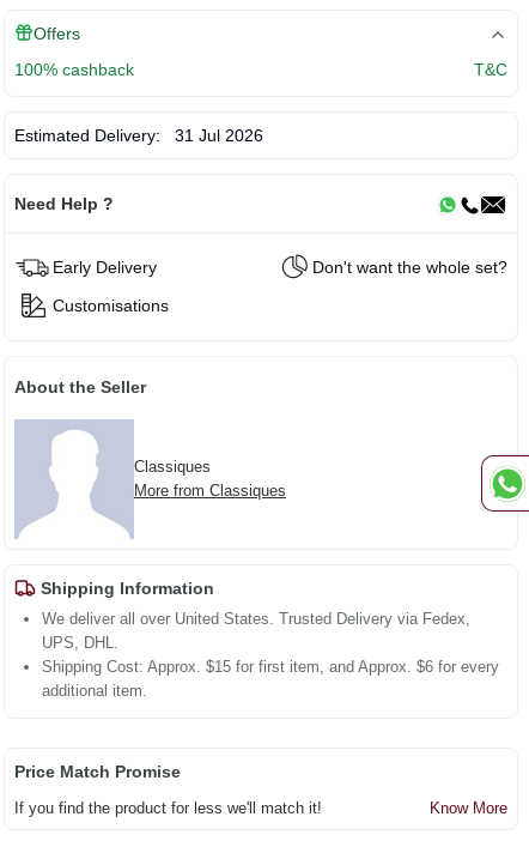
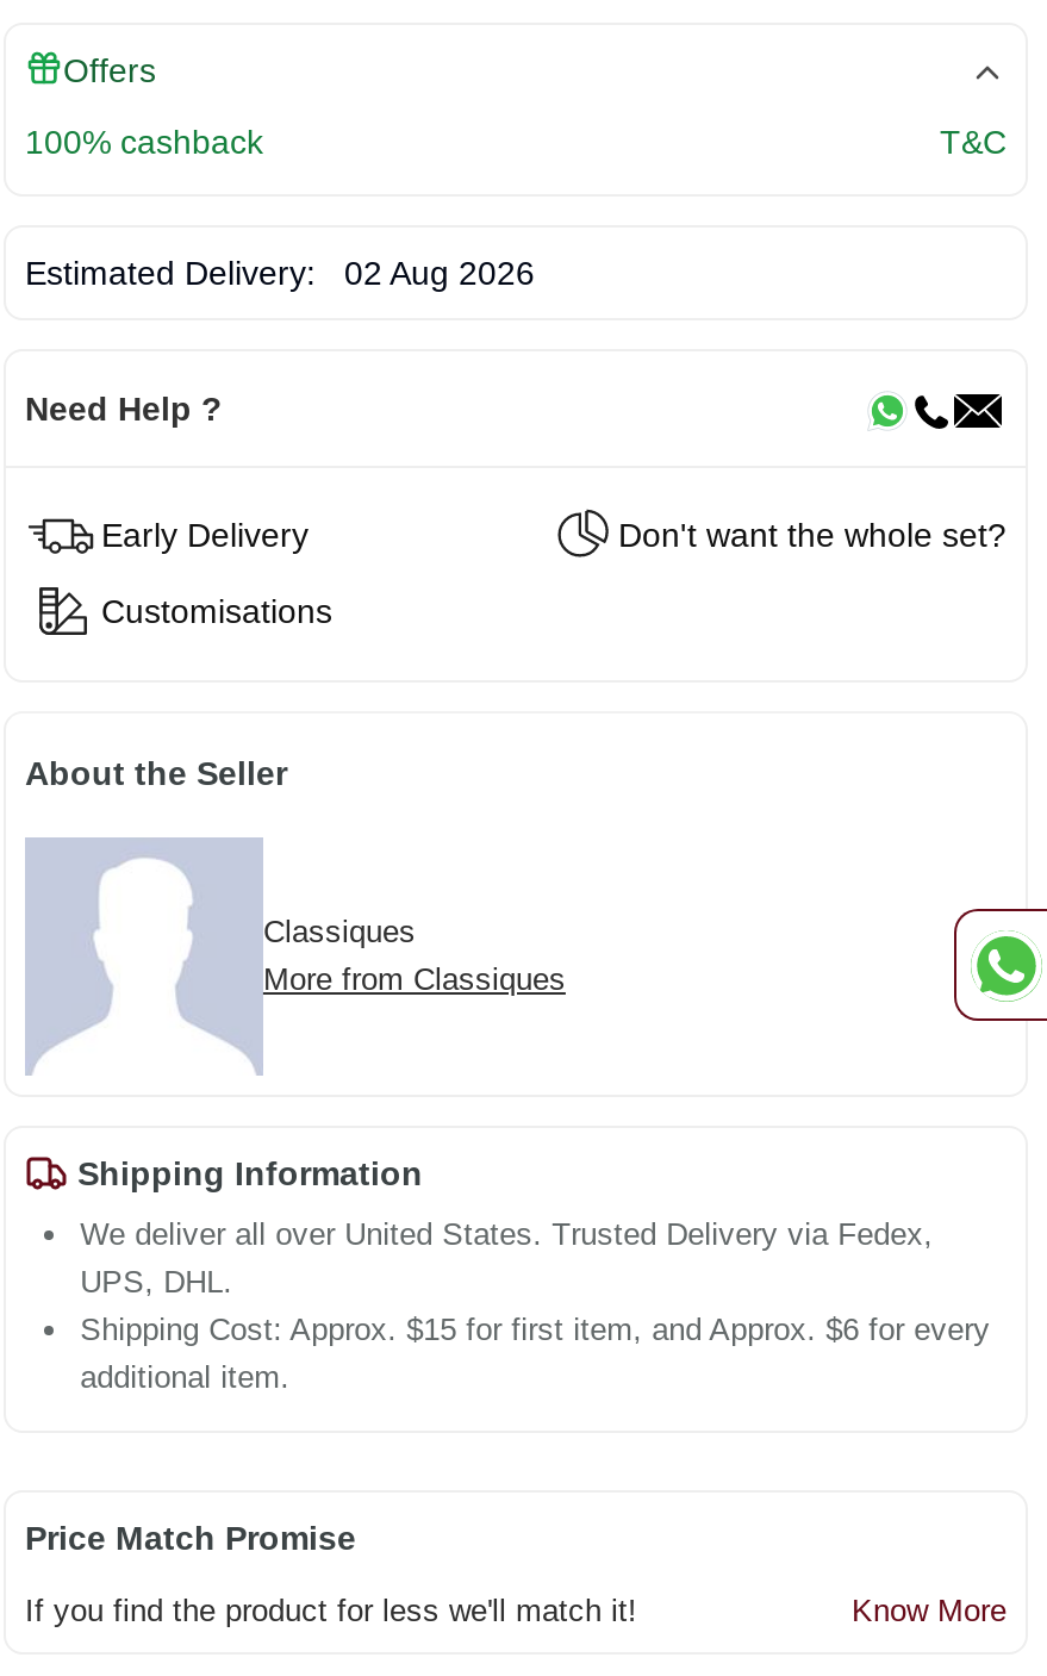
[14,126,263,145] Estimated Delivery: 31 Jul 2026 -> [25,253,535,291] Estimated Delivery: 02 Aug 2026

